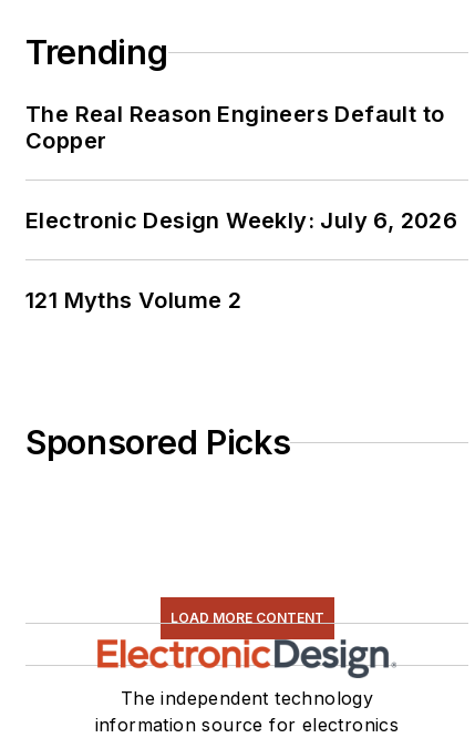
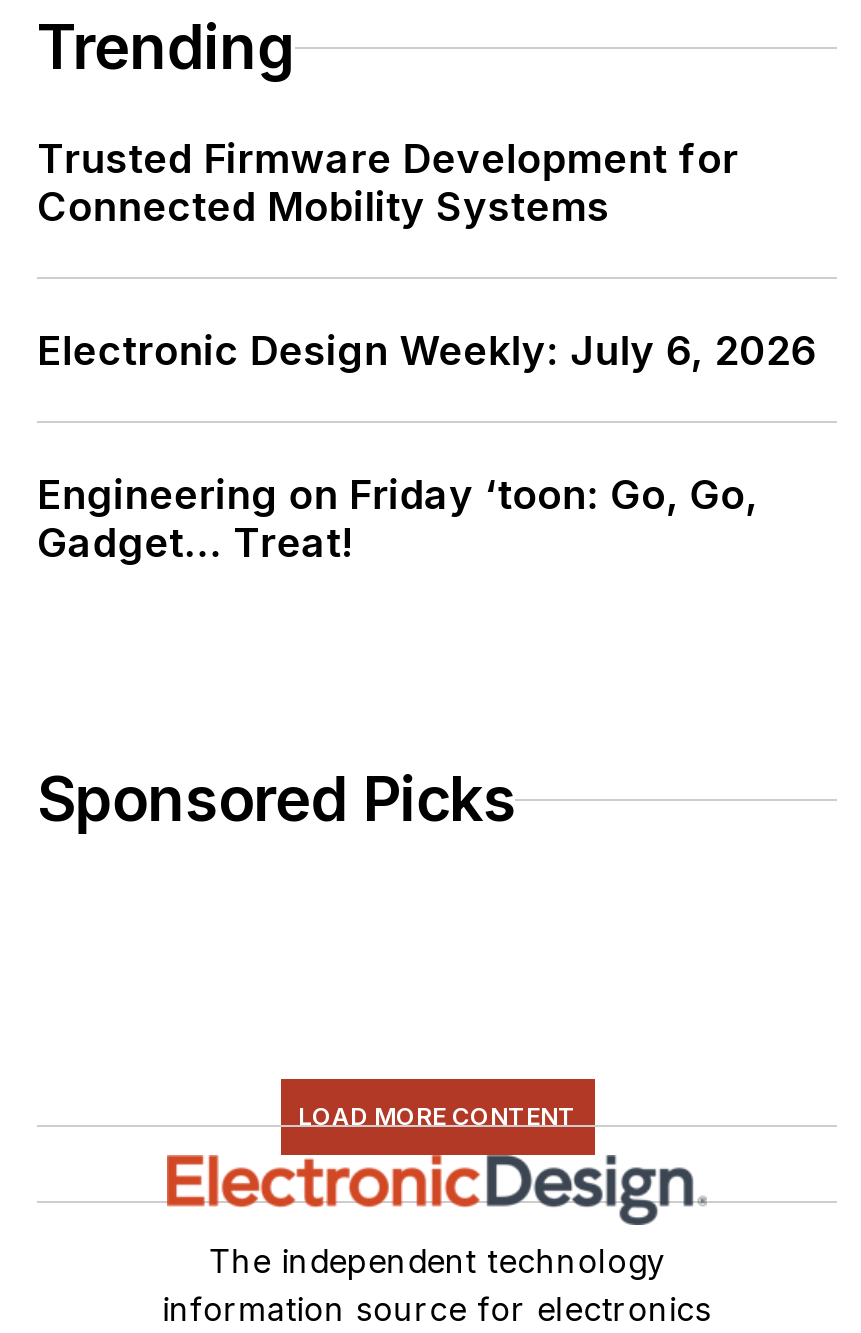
[25,101,444,154] The Real Reason Engineers Default to | Copper -> [37,135,739,231] Trusted Firmware Development for | Connected Mobility Systems
[25,287,242,314] 121 Myths Volume 2 -> [37,471,758,567] Engineering on Friday ‘toon: Go, Go, | Gadget... Treat!

